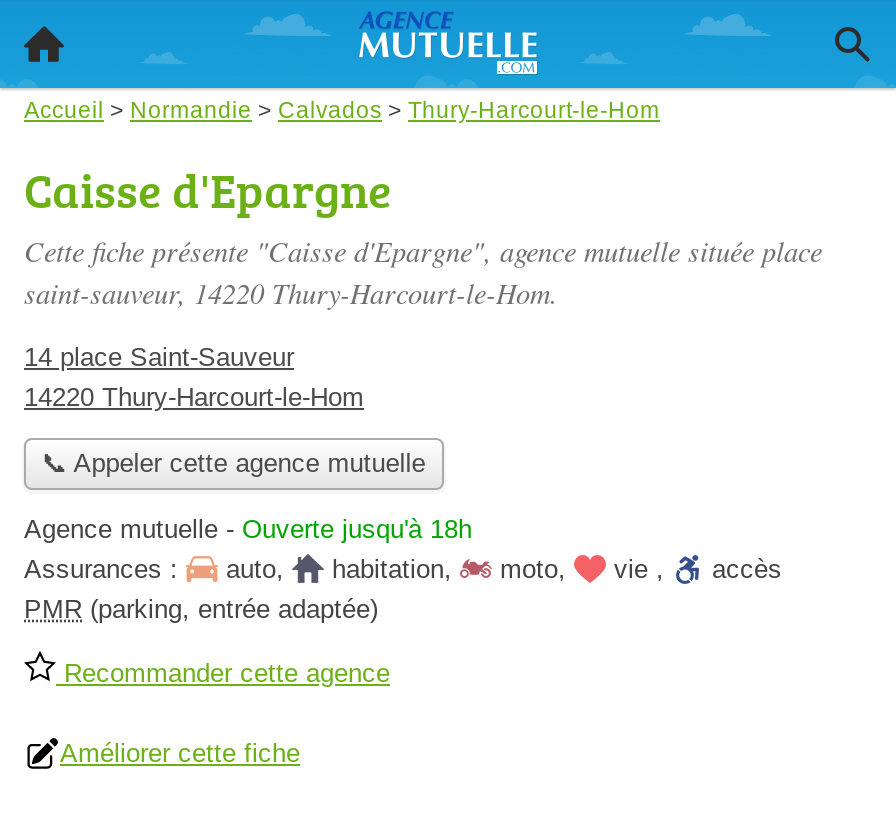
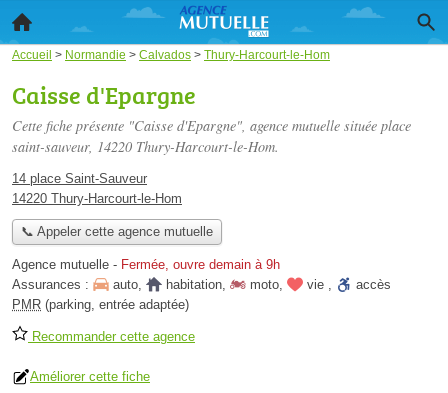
[24,515,472,545] Agence mutuelle - Ouverte jusqu'à 18h -> [12,257,280,272] Agence mutuelle - Fermée, ouvre demain à 9h

